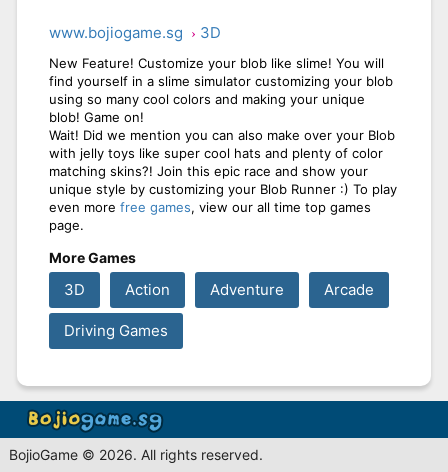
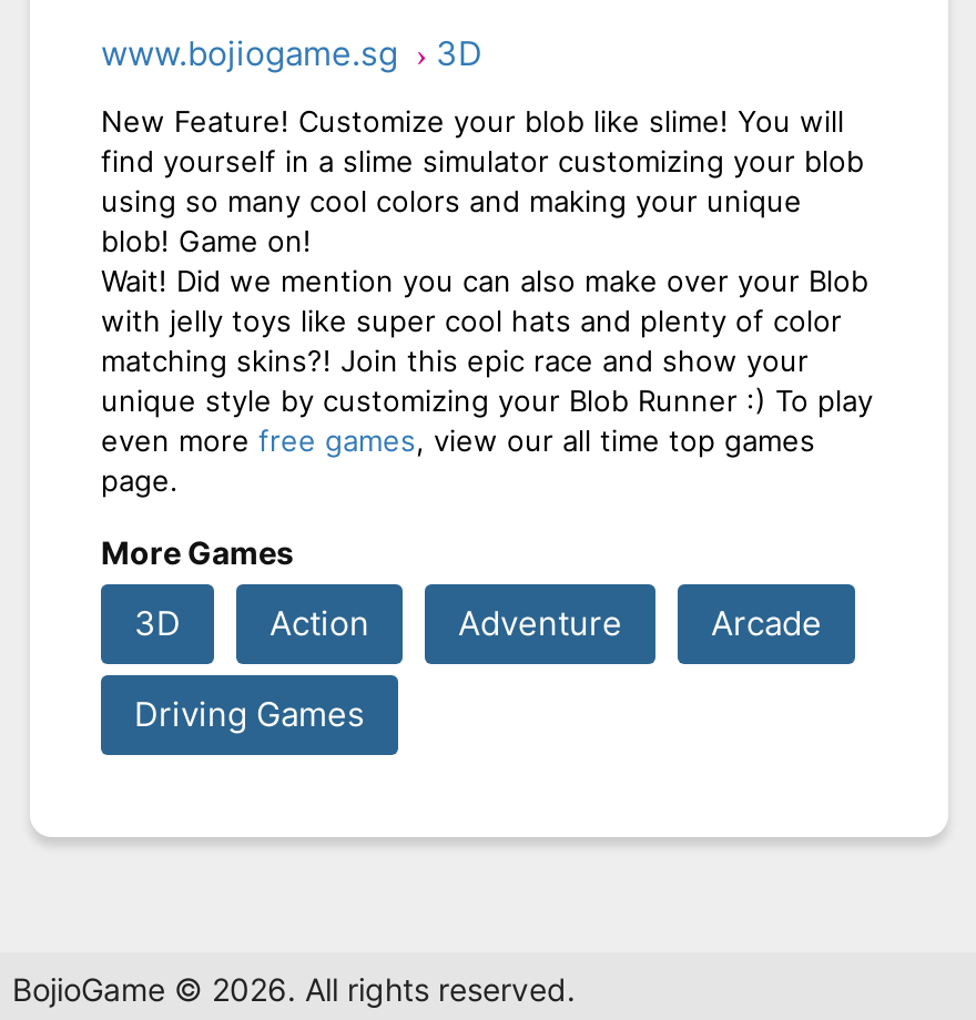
[3,400,445,439] [image] -> none

